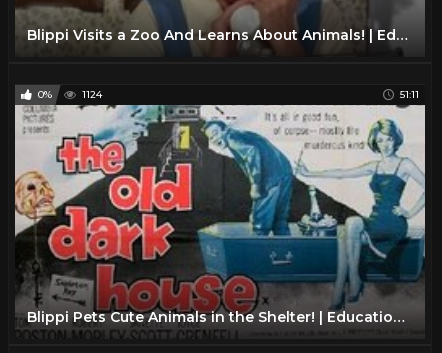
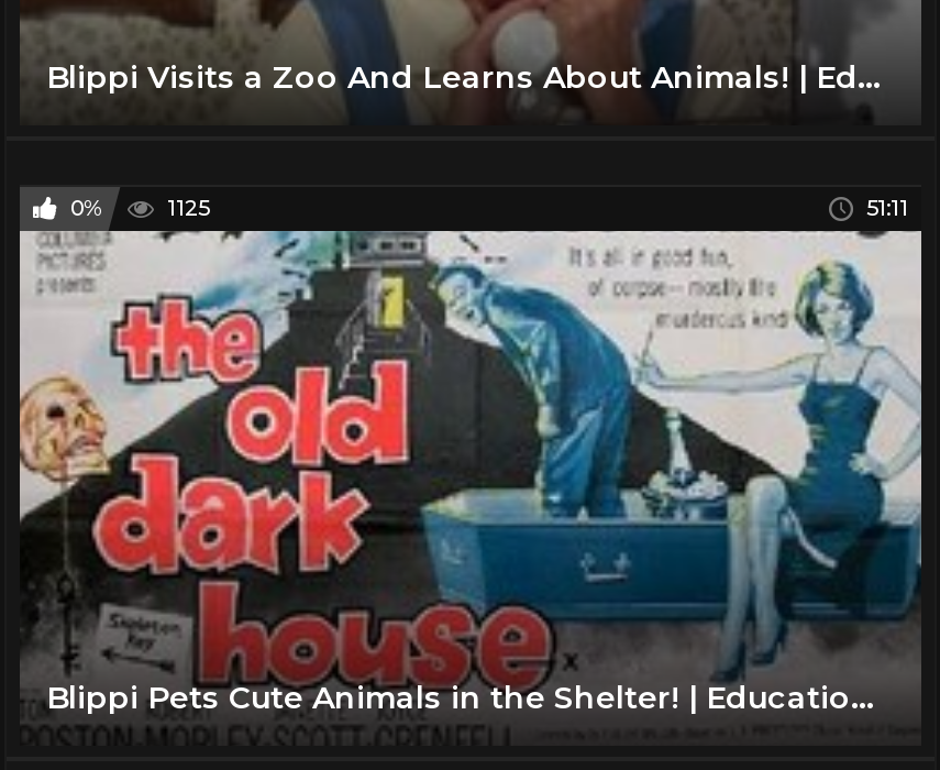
[82,88,102,101] 1124 -> [167,193,209,222] 1125

